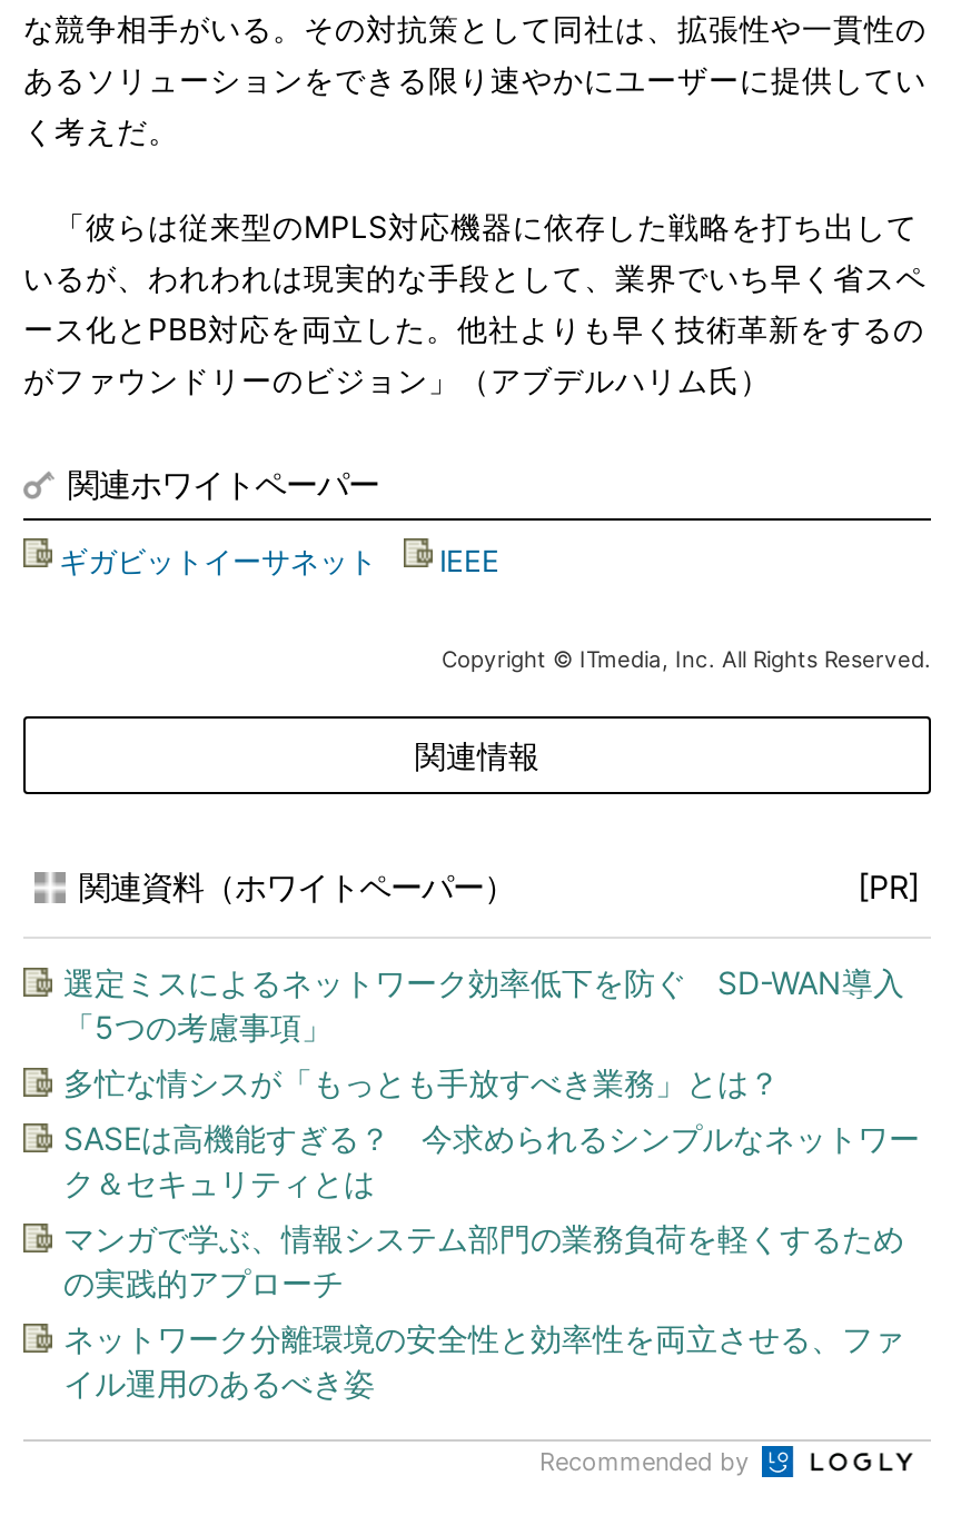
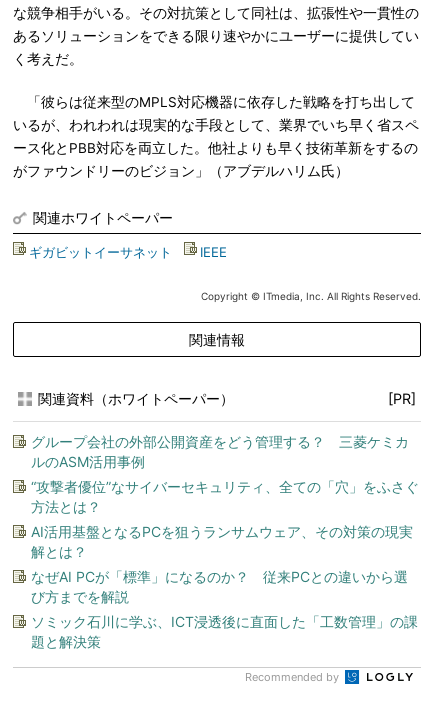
[63,963,904,1046] 選定ミスによるネットワーク効率低下を防ぐ SD-WAN導入 | 「5つの考慮事項」 -> [31,433,409,470] グループ会社の外部公開資産をどう管理する？ 三菱ケミカ | ルのASM活用事例
[63,1063,780,1101] 多忙な情シスが「もっとも手放すべき業務」とは？ -> [31,478,419,515] “攻撃者優位”なサイバーセキュリティ、全ての「穴」をふさぐ | 方法とは？
[63,1119,920,1201] SASEは高機能すぎる？ 今求められるシンプルなネットワー | ク＆セキュリティとは -> [31,523,413,560] AI活用基盤となるPCを狙うランサムウェア、その対策の現実 | 解とは？
[63,1219,904,1301] マンガで学ぶ、情報システム部門の業務負荷を軽くするため | の実践的アプローチ -> [31,568,408,605] なぜAI PCが「標準」になるのか？ 従来PCとの違いから選 | び方までを解説
[63,1319,904,1402] ネットワーク分離環境の安全性と効率性を両立させる、ファ | イル運用のあるべき姿 -> [31,613,418,650] ソミック石川に学ぶ、ICT浸透後に直面した「工数管理」の課 | 題と解決策

